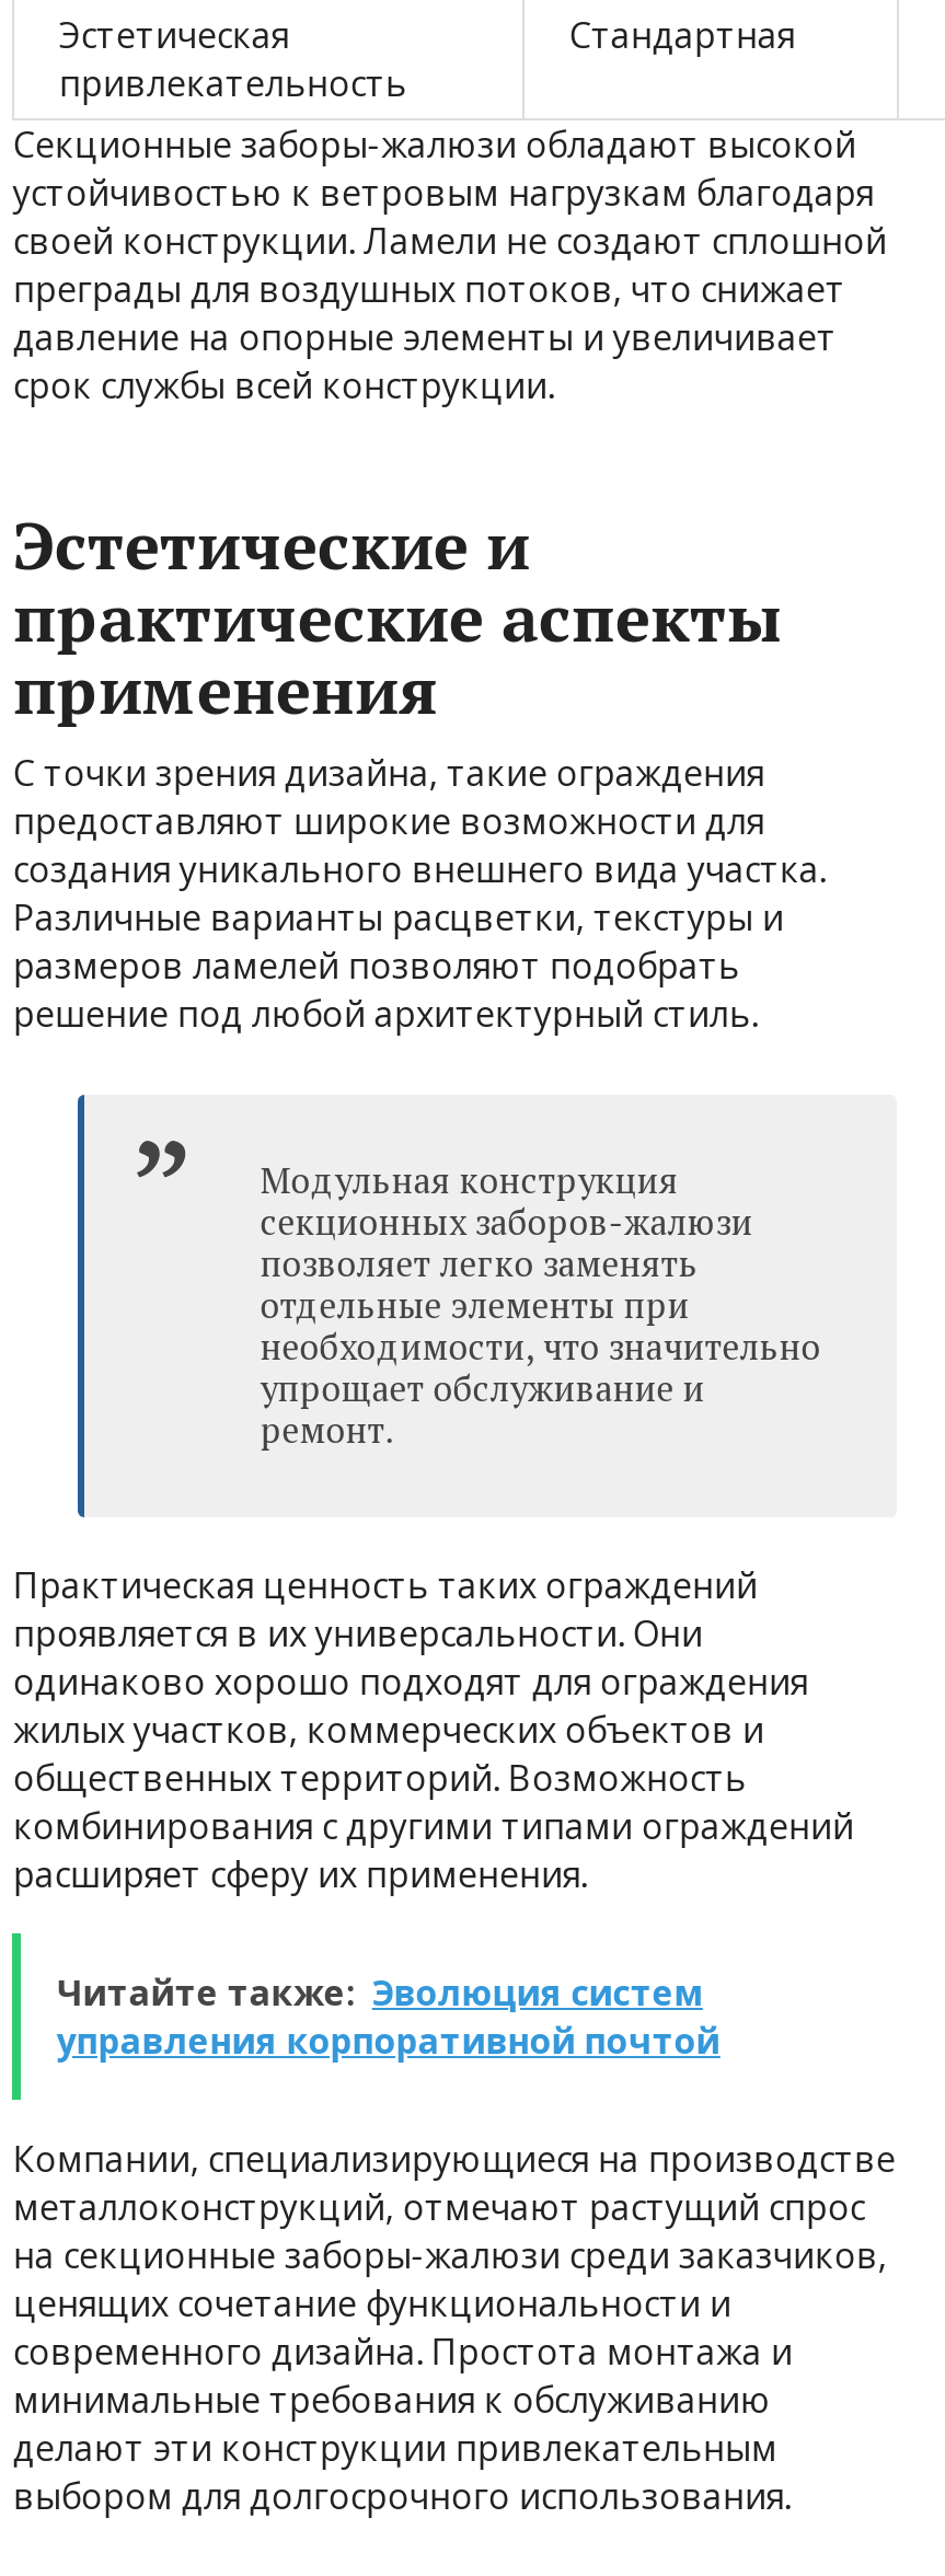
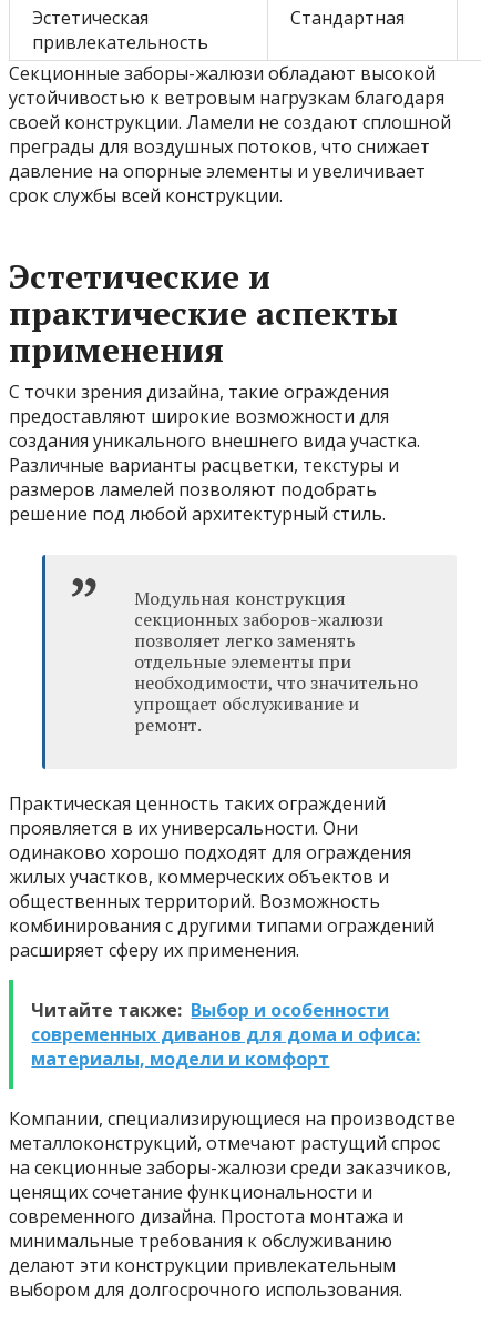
[57,1969,720,2066] Читайте также: Эволюция систем | управления корпоративной почтой -> [31,998,420,1071] Читайте также: Выбор и особенности | современных диванов для дома и офиса: | материалы, модели и комфорт

